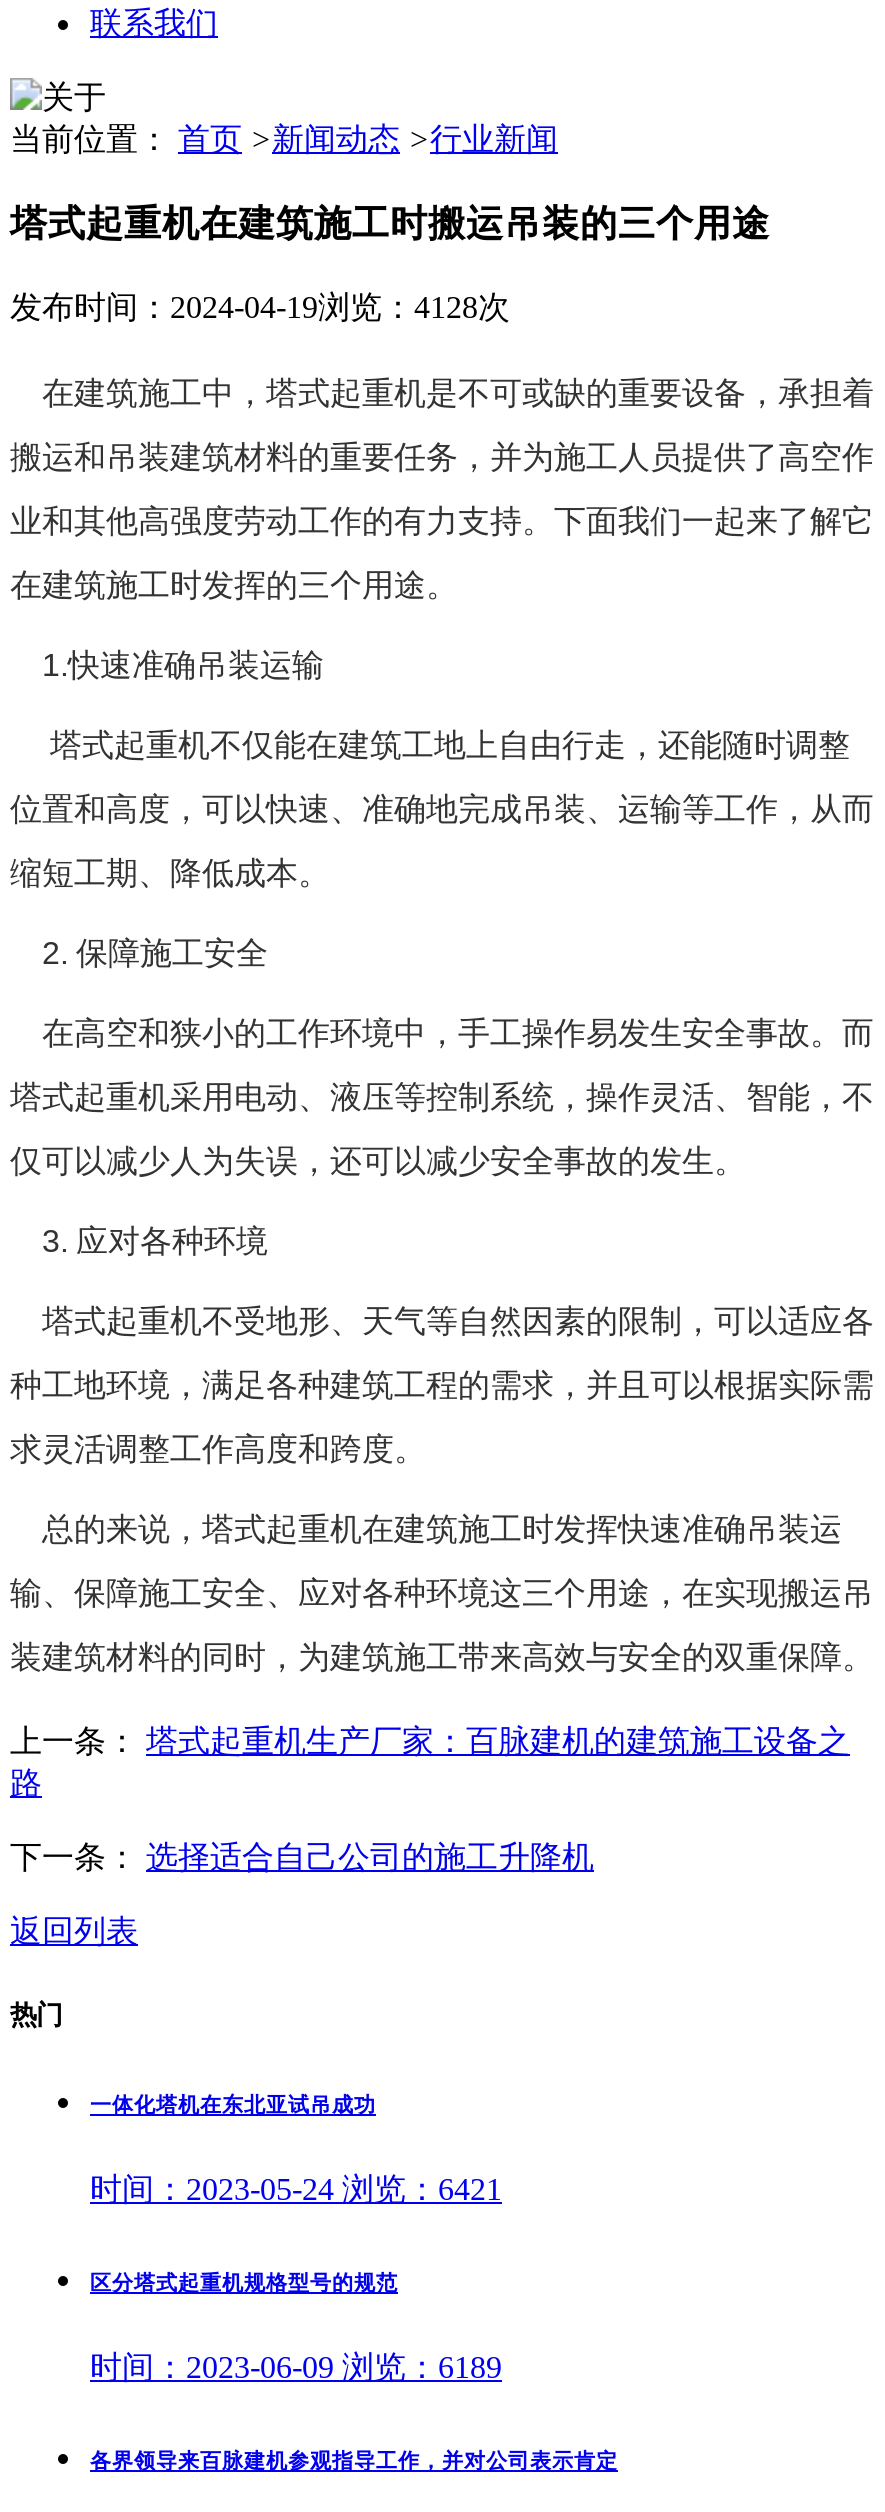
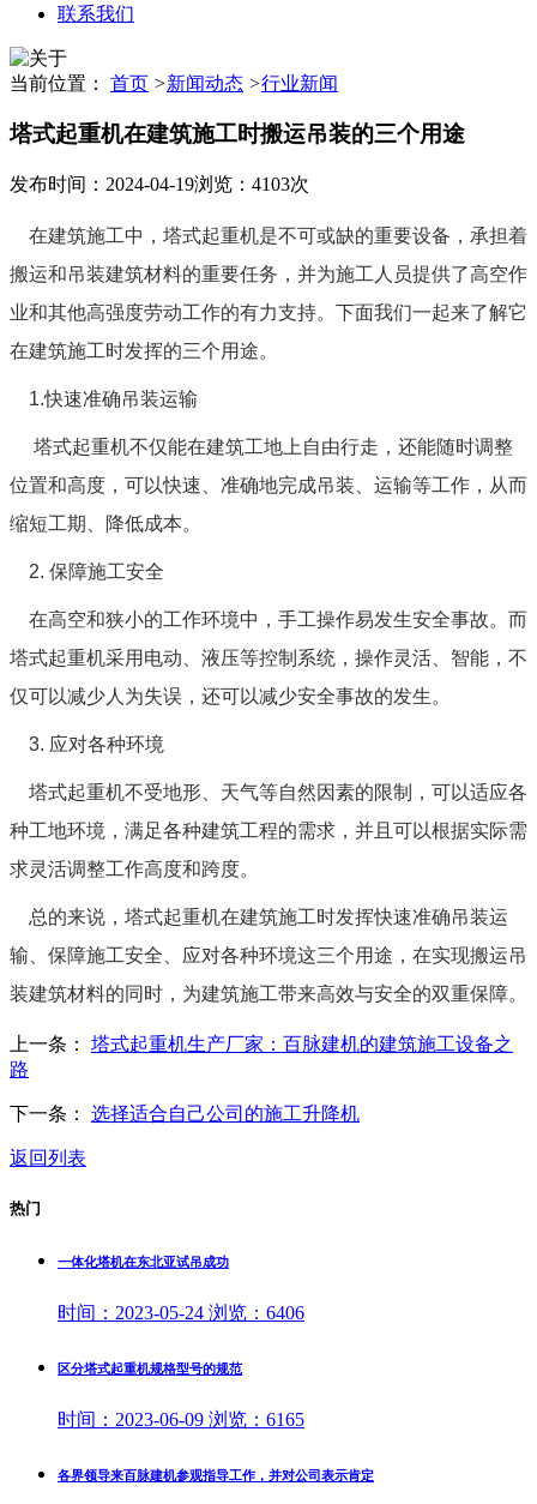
[10,290,510,324] 发布时间：2024-04-19浏览：4128次 -> [10,174,309,195] 发布时间：2024-04-19浏览：4103次
[90,2173,502,2207] 时间：2023-05-24浏览：6421 -> [58,1303,304,1323] 时间：2023-05-24浏览：6406
[90,2350,502,2384] 时间：2023-06-09浏览：6189 -> [58,1409,304,1430] 时间：2023-06-09浏览：6165

